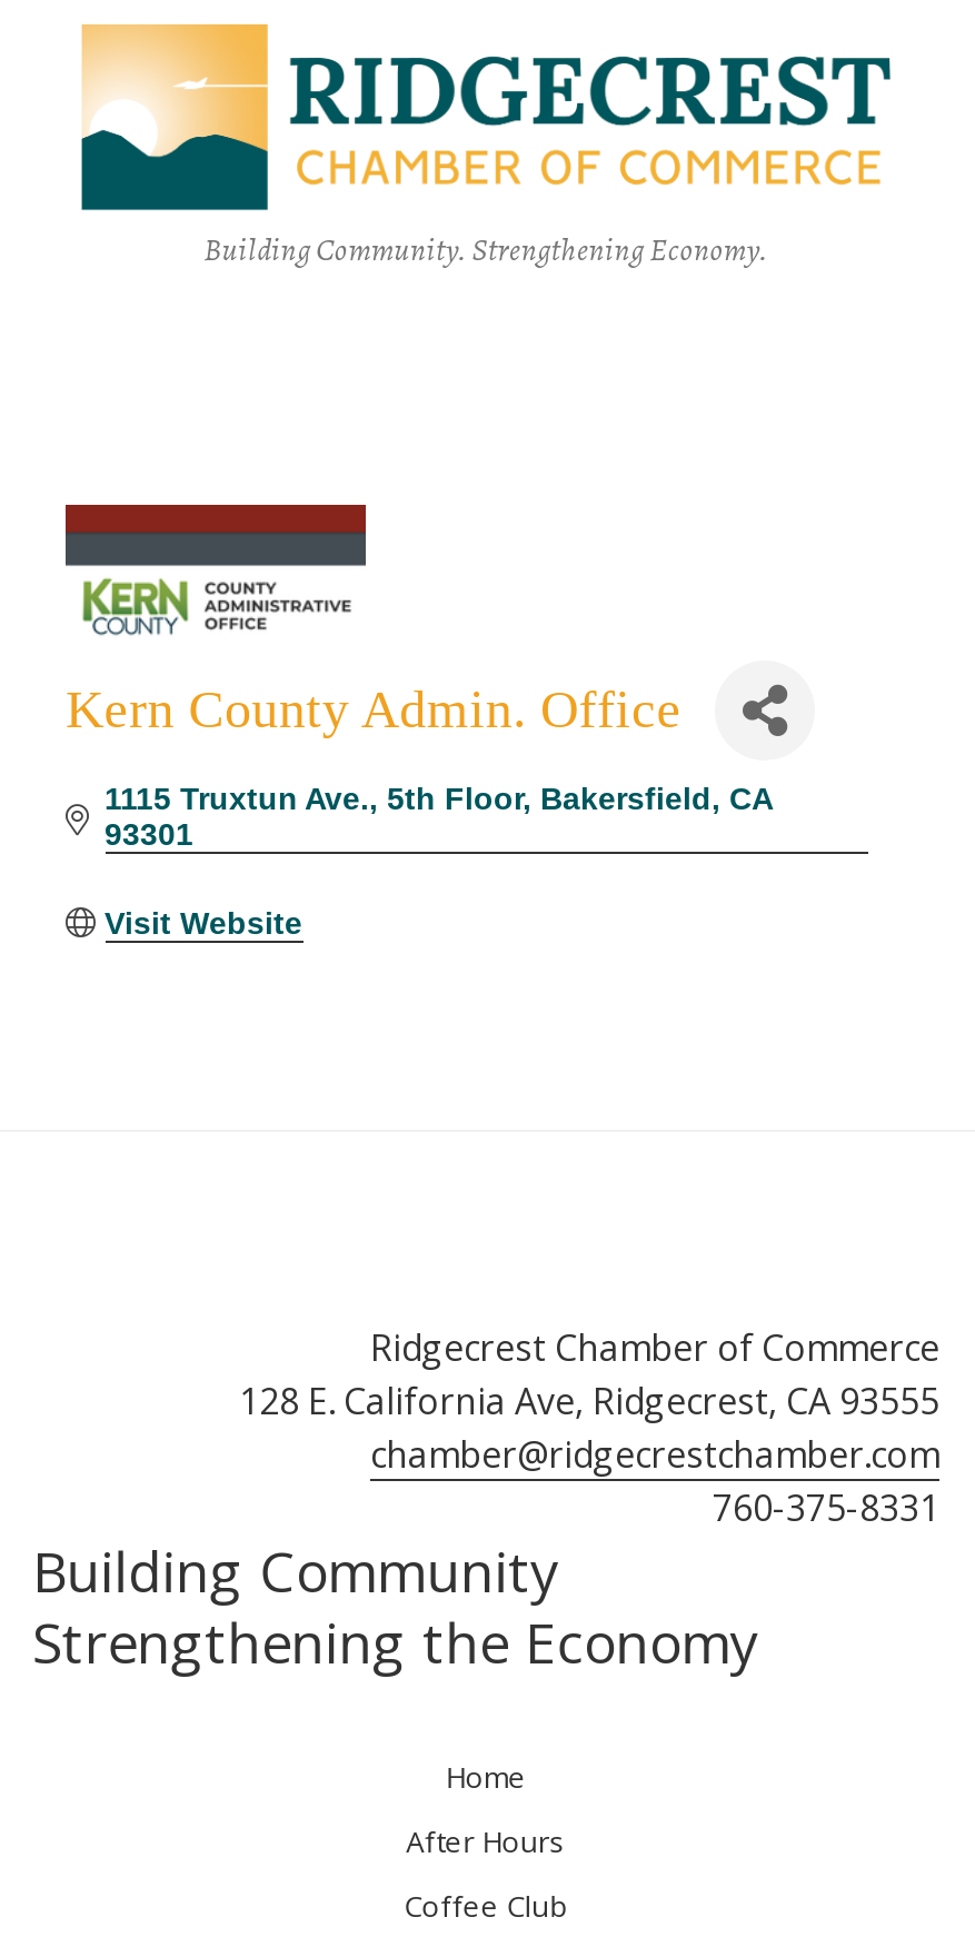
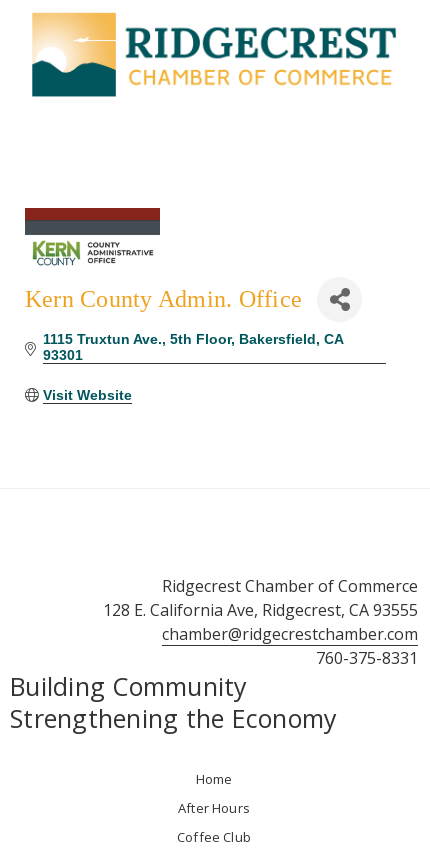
[204,229,768,271] Building Community. Strengthening Economy. -> none

